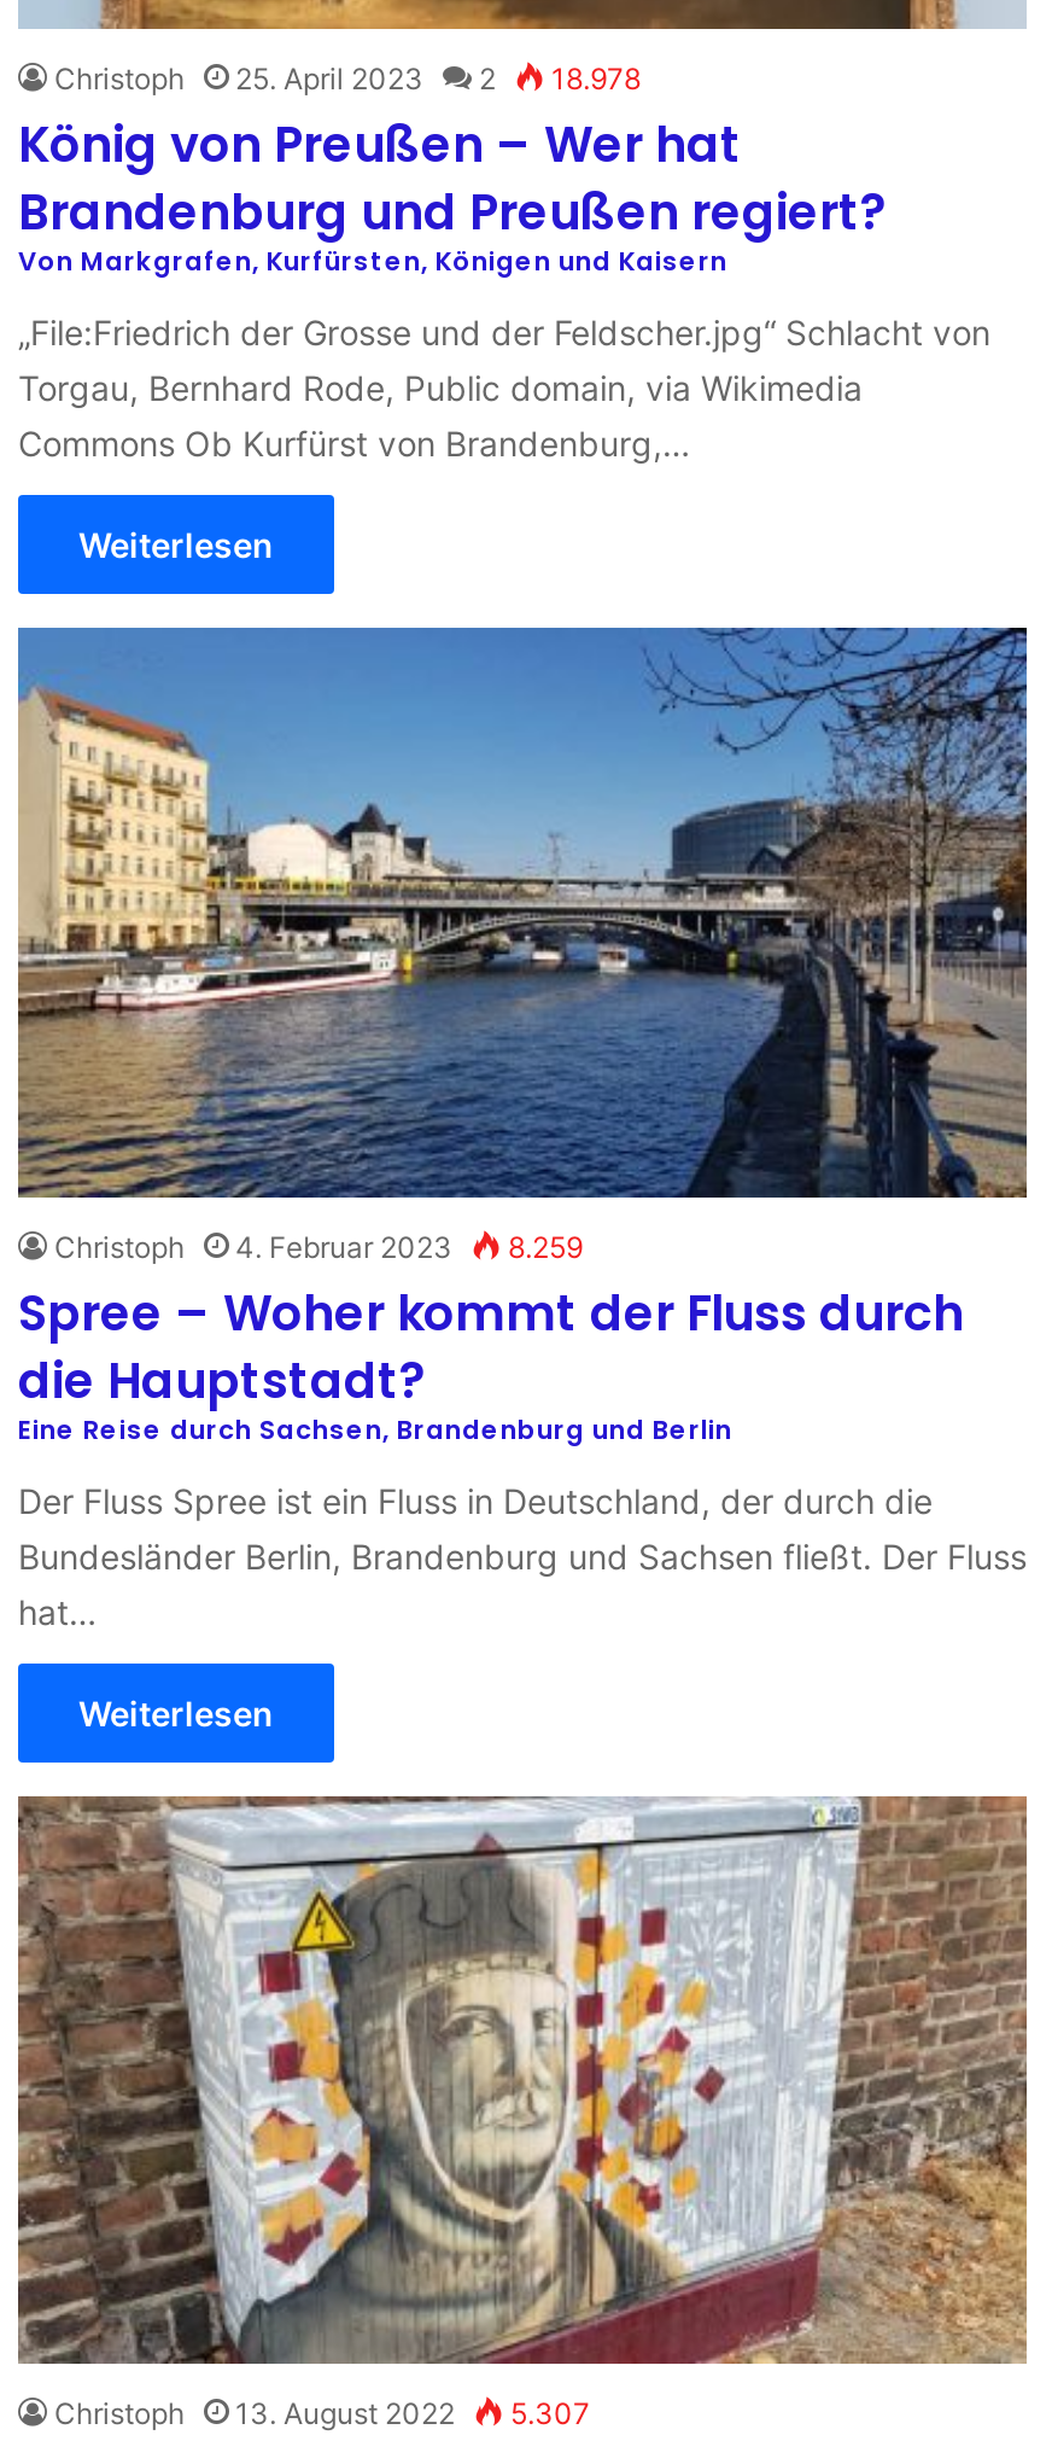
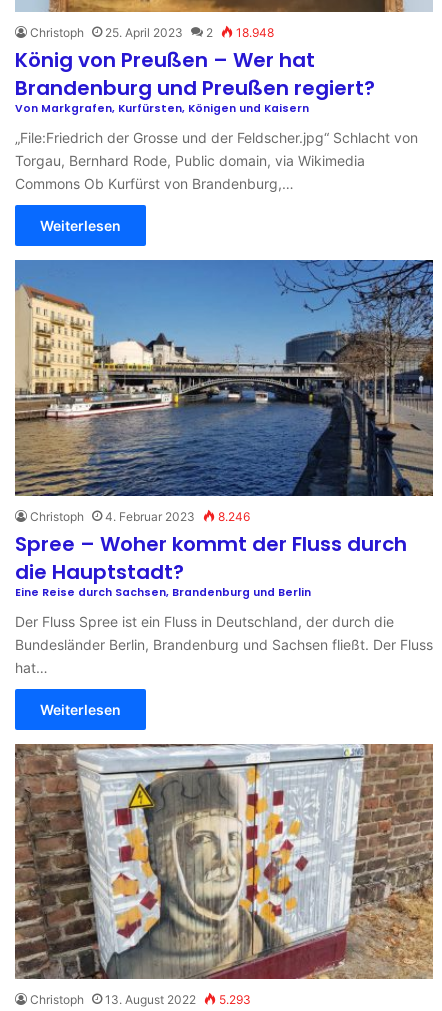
[54,60,641,96] Christoph 25. April 2023 2 18.978 -> [30,25,274,40] Christoph 25. April 2023 2 18.948
[54,1228,583,1264] Christoph 4. Februar 2023 8.259 -> [30,509,250,524] Christoph 4. Februar 2023 8.246
[54,2396,590,2432] Christoph 13. August 2022 5.307 -> [30,992,251,1007] Christoph 13. August 2022 5.293

